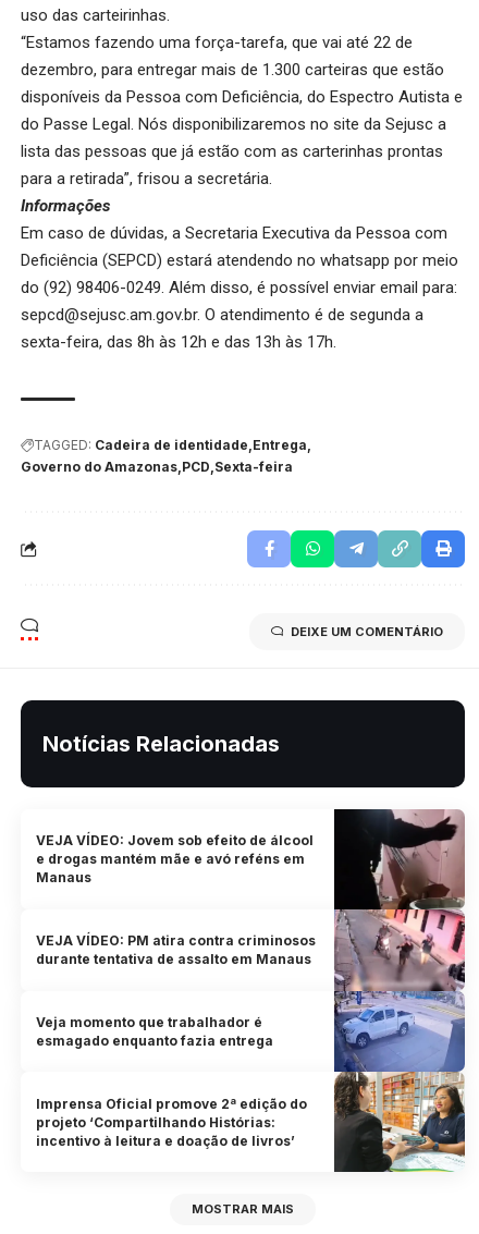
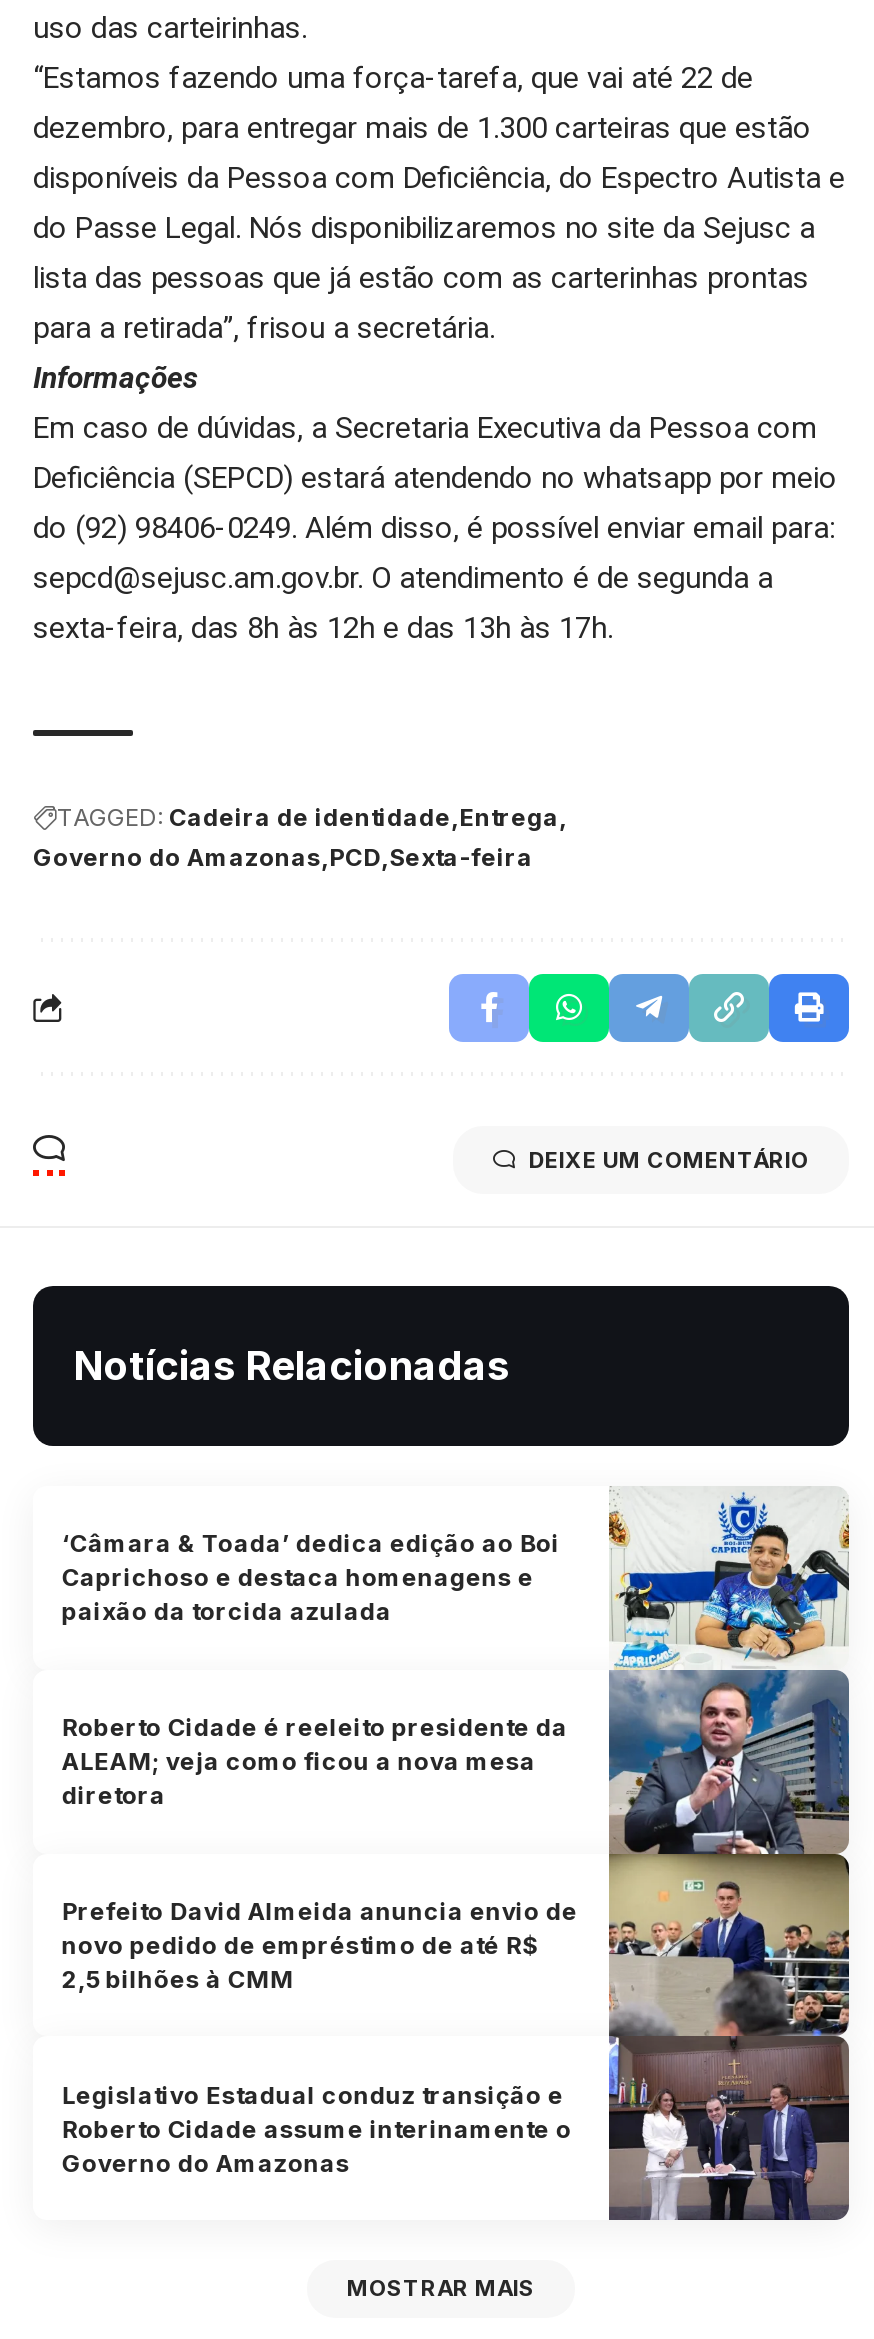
[36,808,466,1173] [image] | VEJA VÍDEO: PM atira contra criminosos | durante tentativa de assalto em Manaus -> [62,1486,851,2222] [image] | Roberto Cidade é reeleito presidente da | ALEAM; veja como ficou a nova mesa | diretora
[36,832,314,886] VEJA VÍDEO: Jovem sob efeito de álcool | e drogas mantém mãe e avó reféns em | Manaus -> [62,1529,560,1627] ‘Câmara & Toada’ dedica edição ao Boi | Caprichoso e destaca homenagens e | paixão da torcida azulada
[36,1014,274,1049] Veja momento que trabalhador é | esmagado enquanto fazia entrega -> [62,1896,578,1994] Prefeito David Almeida anuncia envio de | novo pedido de empréstimo de até R$ | 2,5 bilhões à CMM
[36,1095,307,1149] Imprensa Oficial promove 2ª edição do | projeto ‘Compartilhando Histórias: | incentivo à leitura e doação de livros’ -> [62,2079,572,2177] Legislativo Estadual conduz transição e | Roberto Cidade assume interinamente o | Governo do Amazonas

